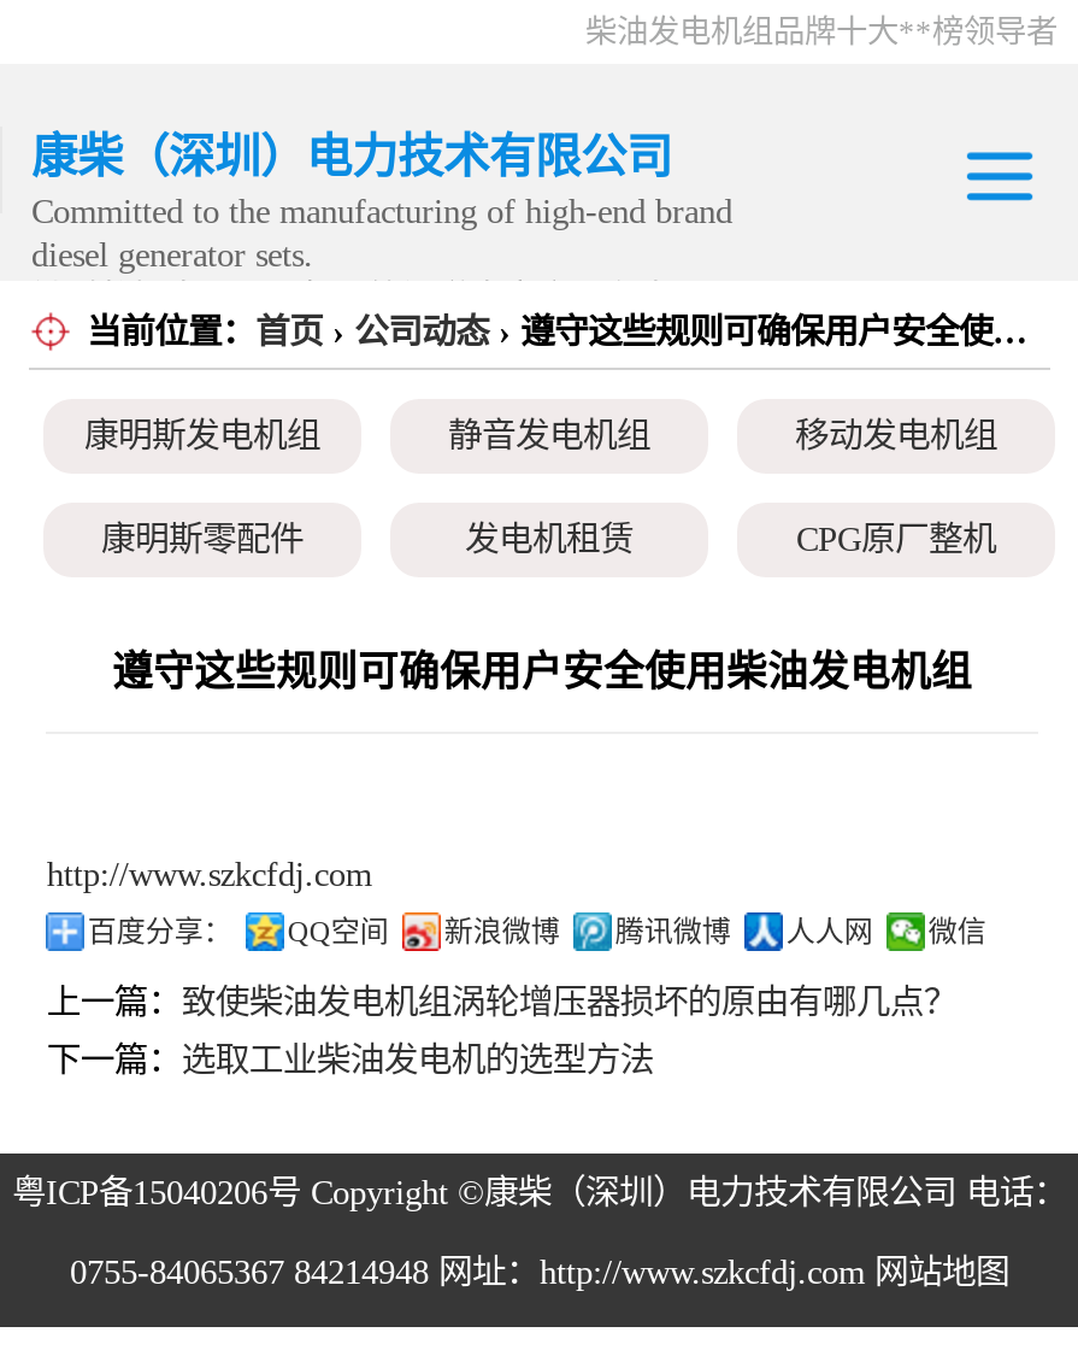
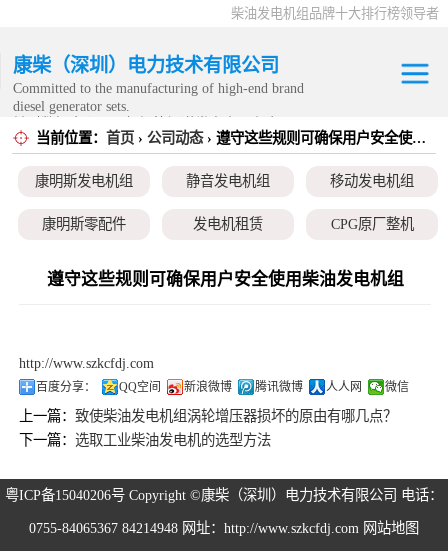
[585,13,1058,49] 柴油发电机组品牌十大**榜领导者 -> [231,6,439,21] 柴油发电机组品牌十大排行榜领导者

